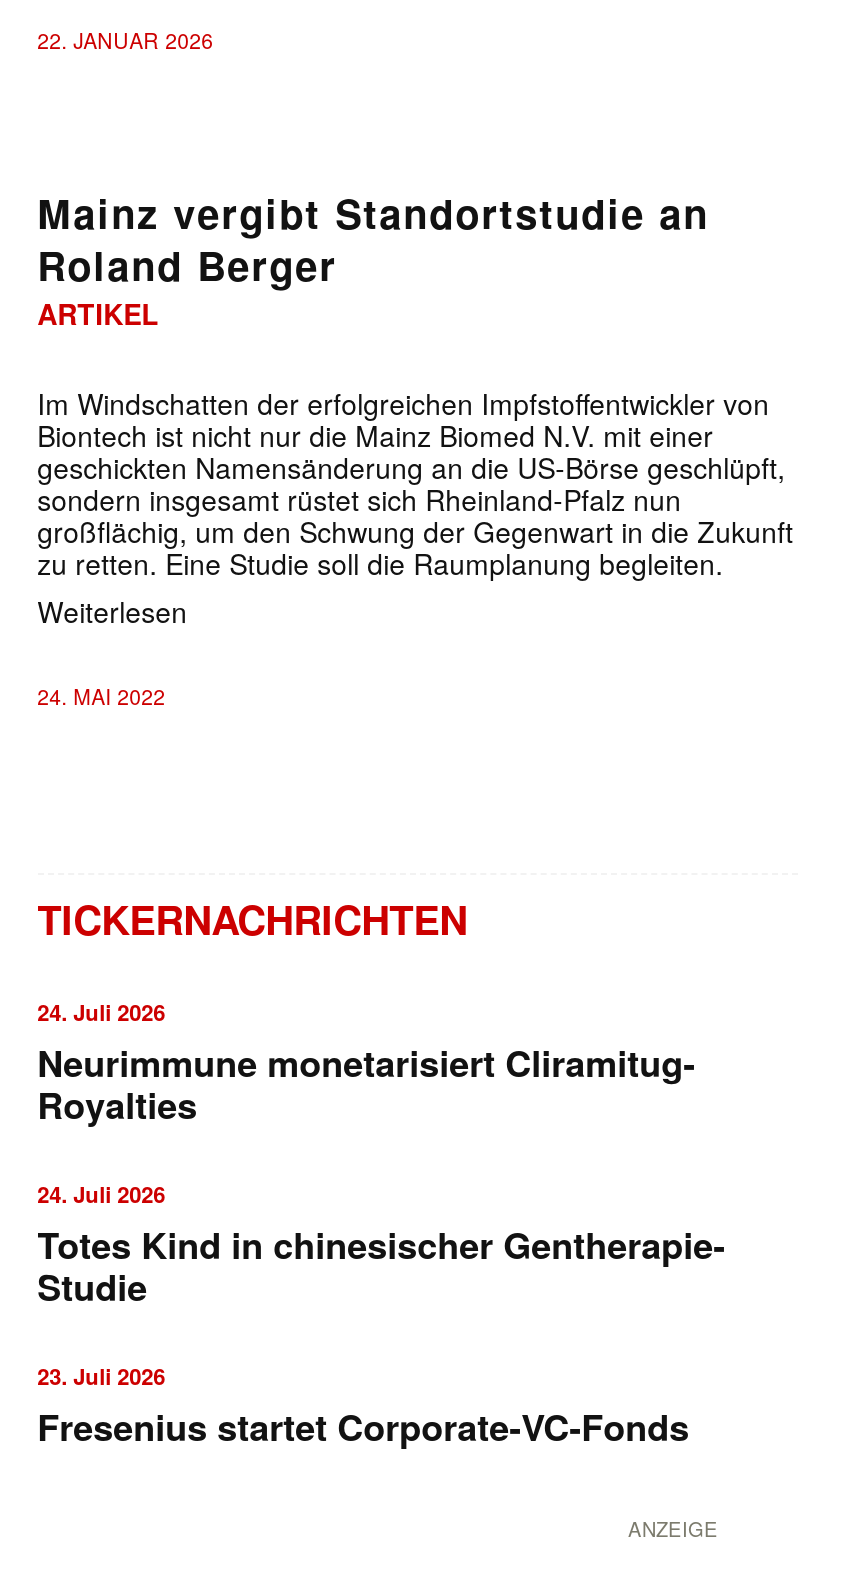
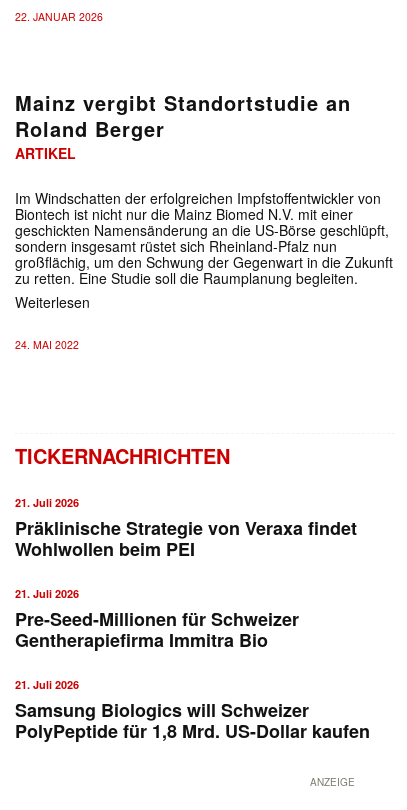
[37,997,695,1131] 24. Juli 2026 | Neurimmune monetarisiert Cliramitug- | Royalties -> [15,495,357,562] 21. Juli 2026 | Präklinische Strategie von Veraxa findet | Wohlwollen beim PEI
[37,1179,725,1313] 24. Juli 2026 | Totes Kind in chinesischer Gentherapie- | Studie -> [15,586,299,653] 21. Juli 2026 | Pre-Seed-Millionen für Schweizer | Gentherapiefirma Immitra Bio
[37,1361,689,1453] 23. Juli 2026 | Fresenius startet Corporate-VC-Fonds -> [15,677,370,744] 21. Juli 2026 | Samsung Biologics will Schweizer | PolyPeptide für 1,8 Mrd. US-Dollar kaufen

